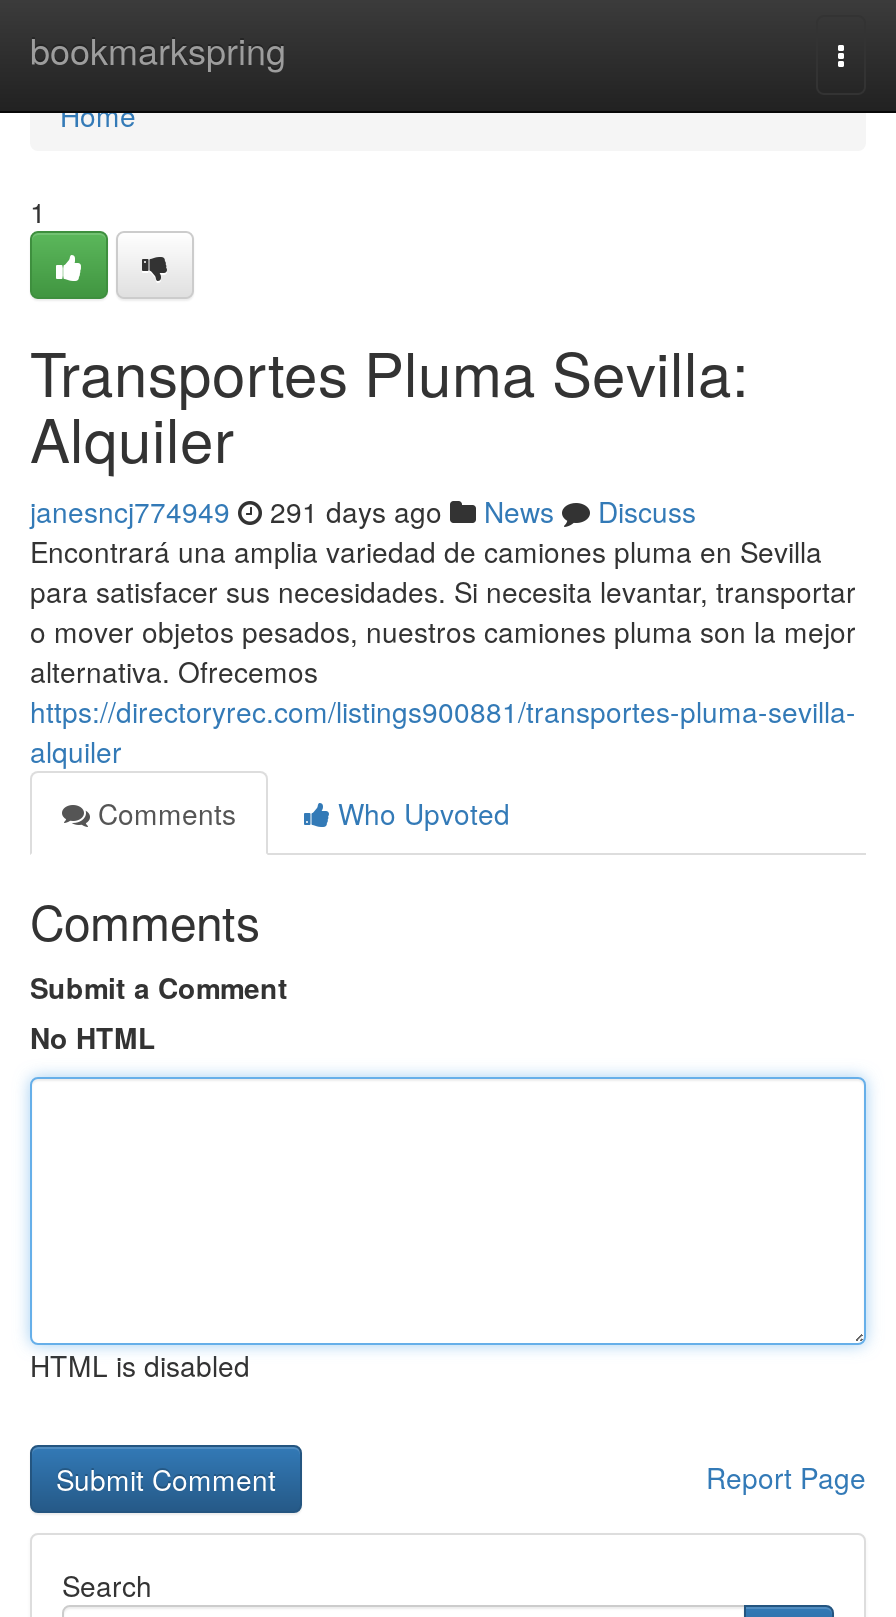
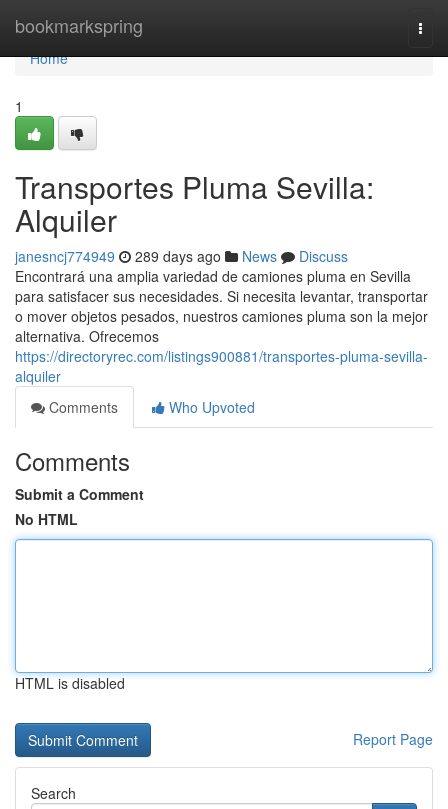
[30,491,696,531] janesncj774949 291 days ago News Discuss -> [15,246,348,266] janesncj774949 289 days ago News Discuss

